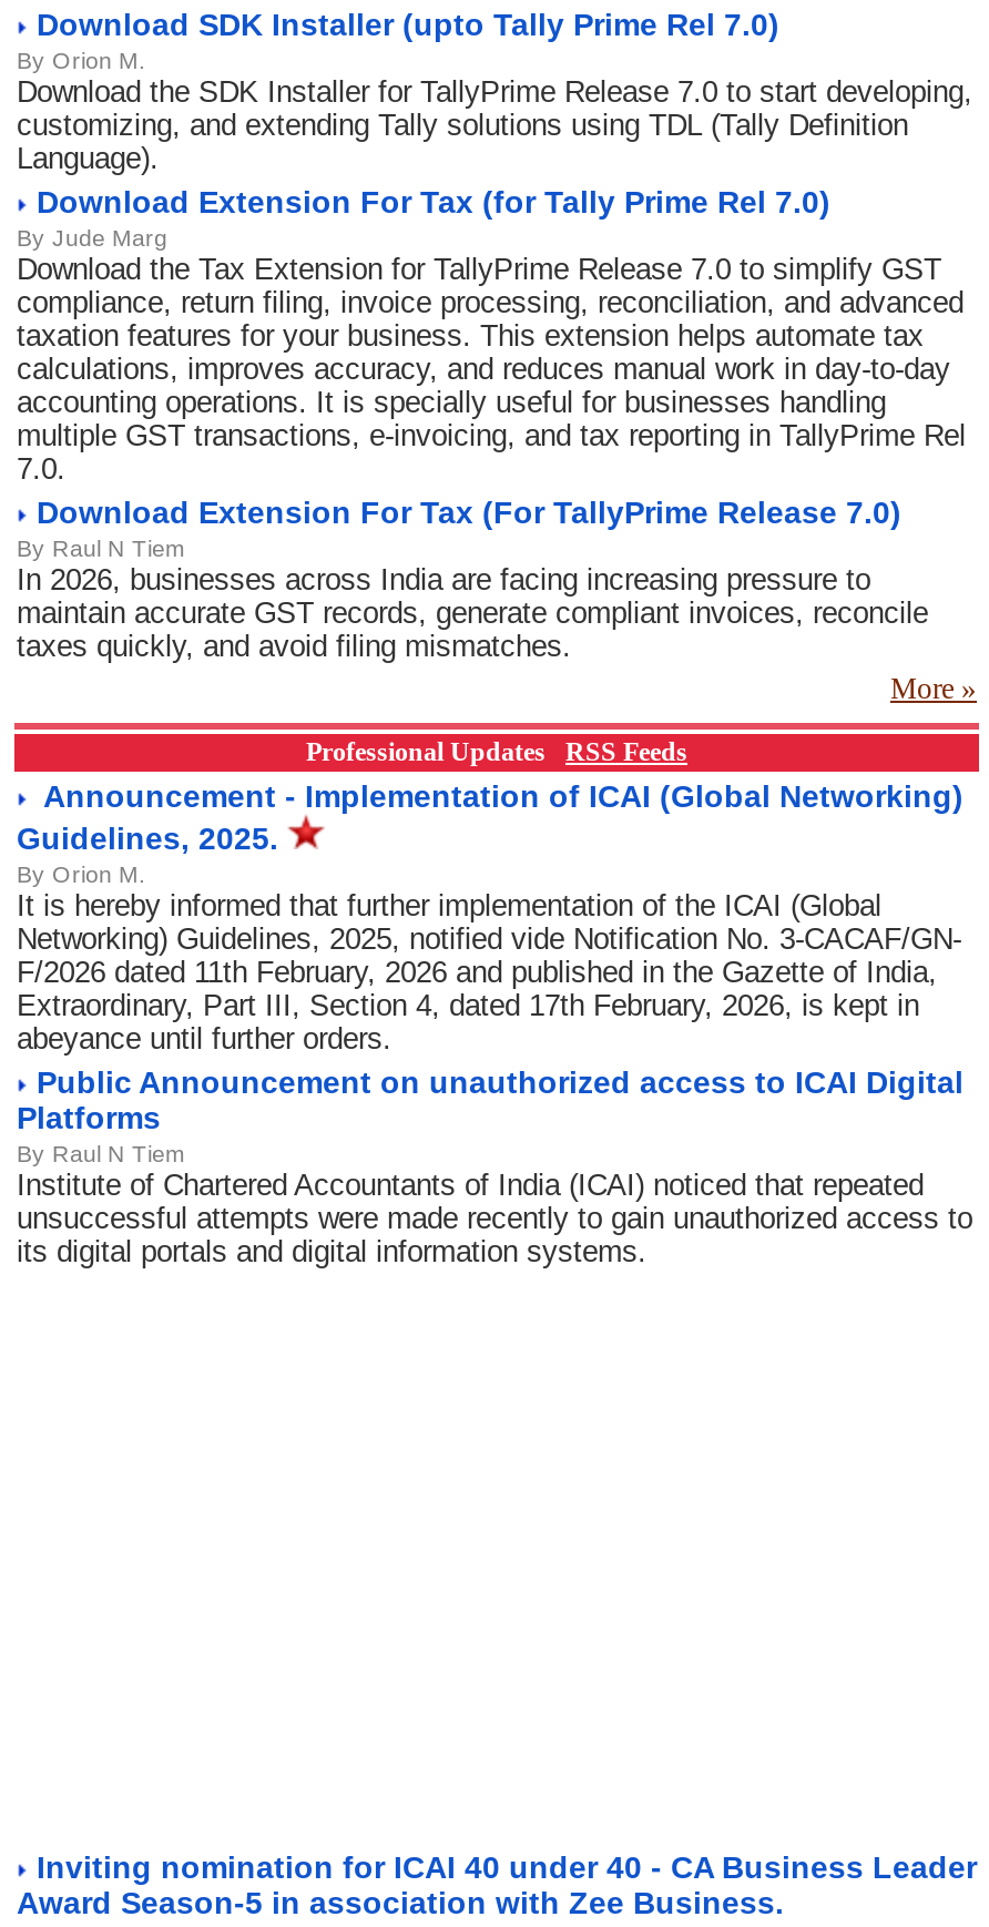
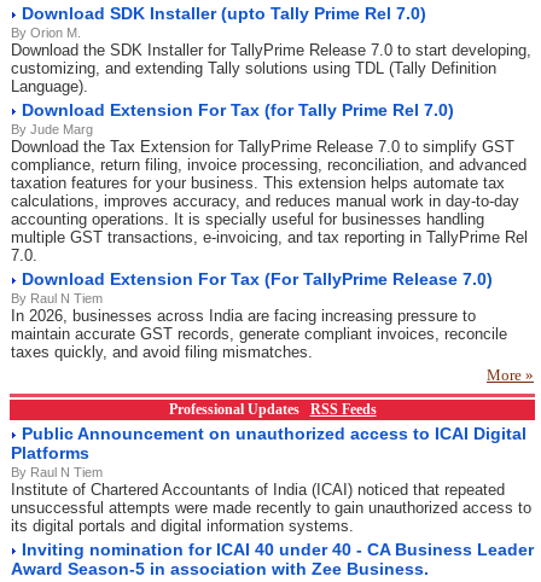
[17,778,963,1056] Announcement - Implementation of ICAI (Global Networking) | Guidelines, 2025. | By Orion M. | It is hereby informed that further implementation of the ICAI (Global | Networking) Guidelines, 2025, notified vide Notification No. 3-CACAF/GN- | F/2026 dated 11th February, 2026 and published in the Gazette of India, | Extraordinary, Part III, Section 4, dated 17th February, 2026, is kept in | abeyance until further orders. -> none

